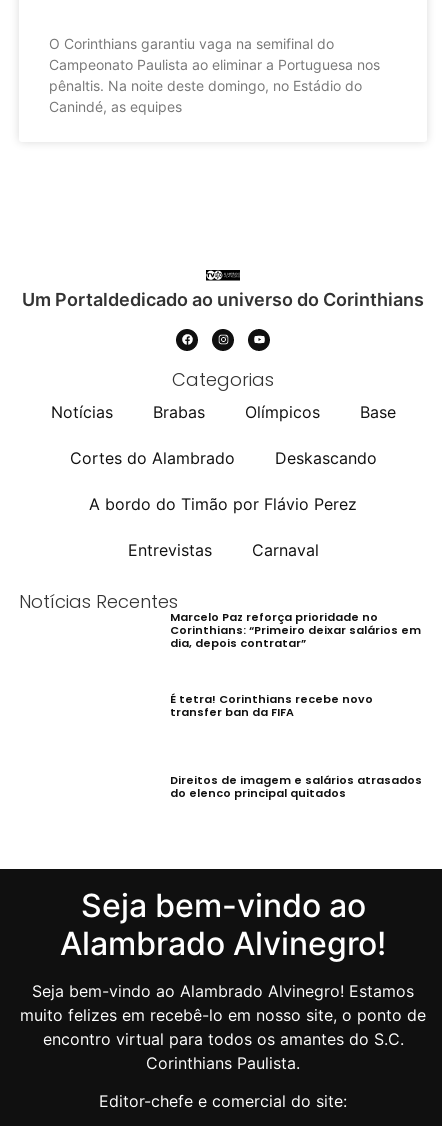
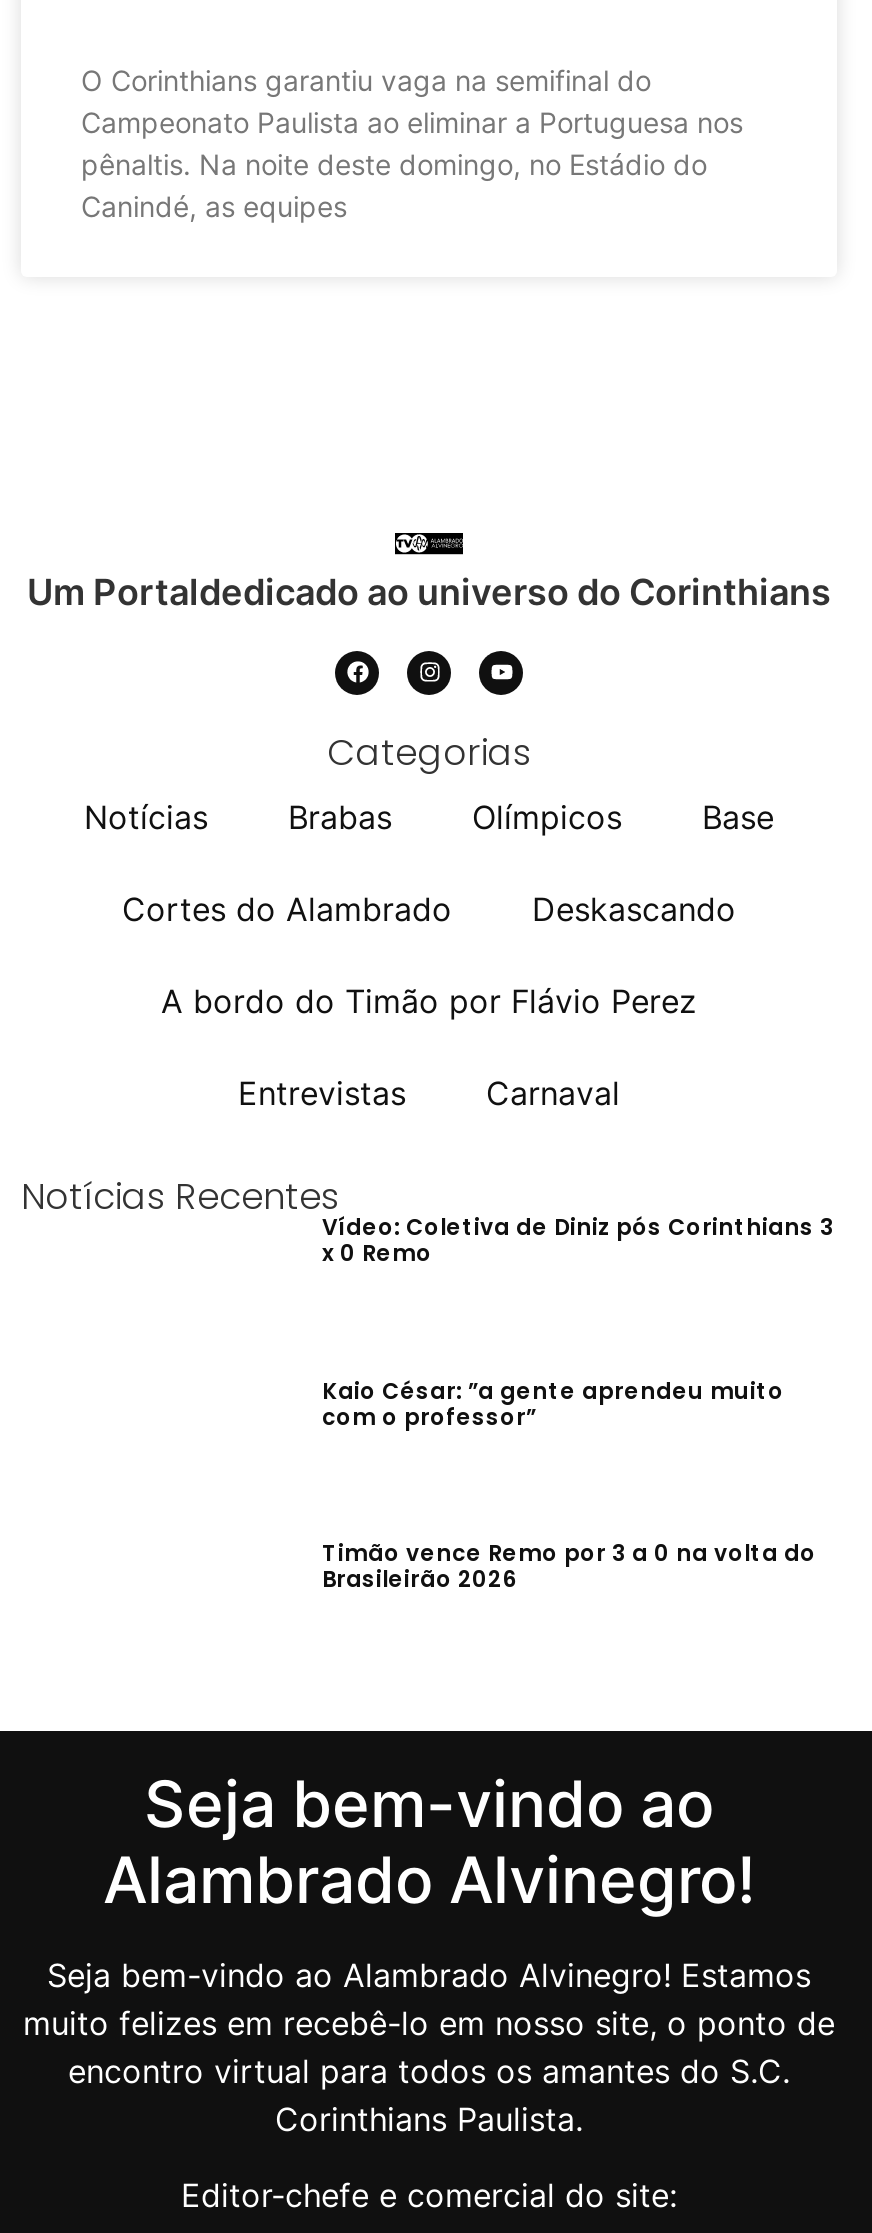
[169,609,420,651] Marcelo Paz reforça prioridade no | Corinthians: “Primeiro deixar salários em | dia, depois contratar” -> [322,1212,834,1270] Vídeo: Coletiva de Diniz pós Corinthians 3 | x 0 Remo
[169,690,372,719] É tetra! Corinthians recebe novo | transfer ban da FIFA -> [322,1374,784,1432] Kaio César: ”a gente aprendeu muito | com o professor”
[169,772,421,801] Direitos de imagem e salários atrasados | do elenco principal quitados -> [322,1537,816,1595] Timão vence Remo por 3 a 0 na volta do | Brasileirão 2026

